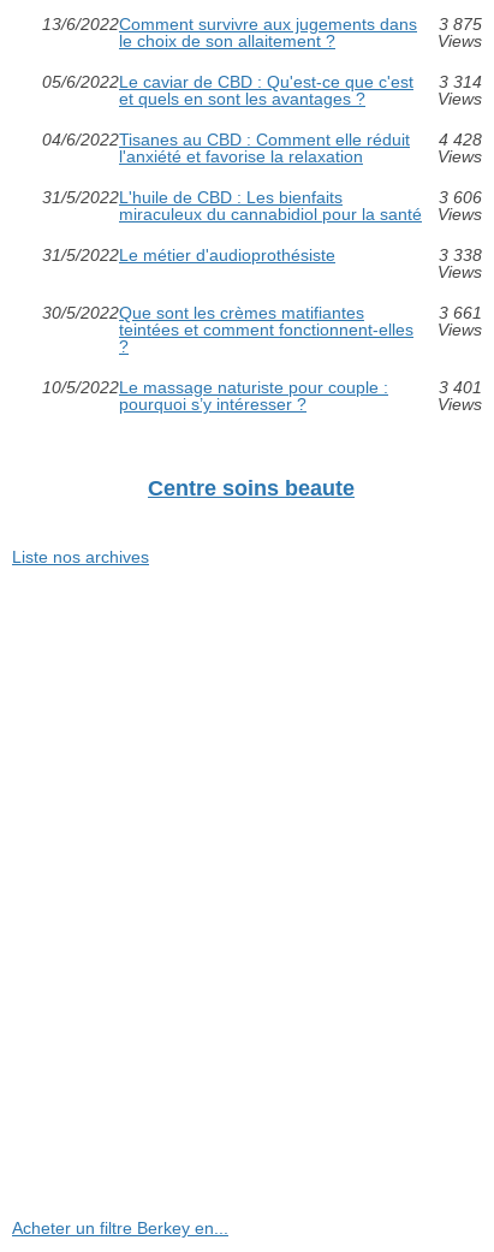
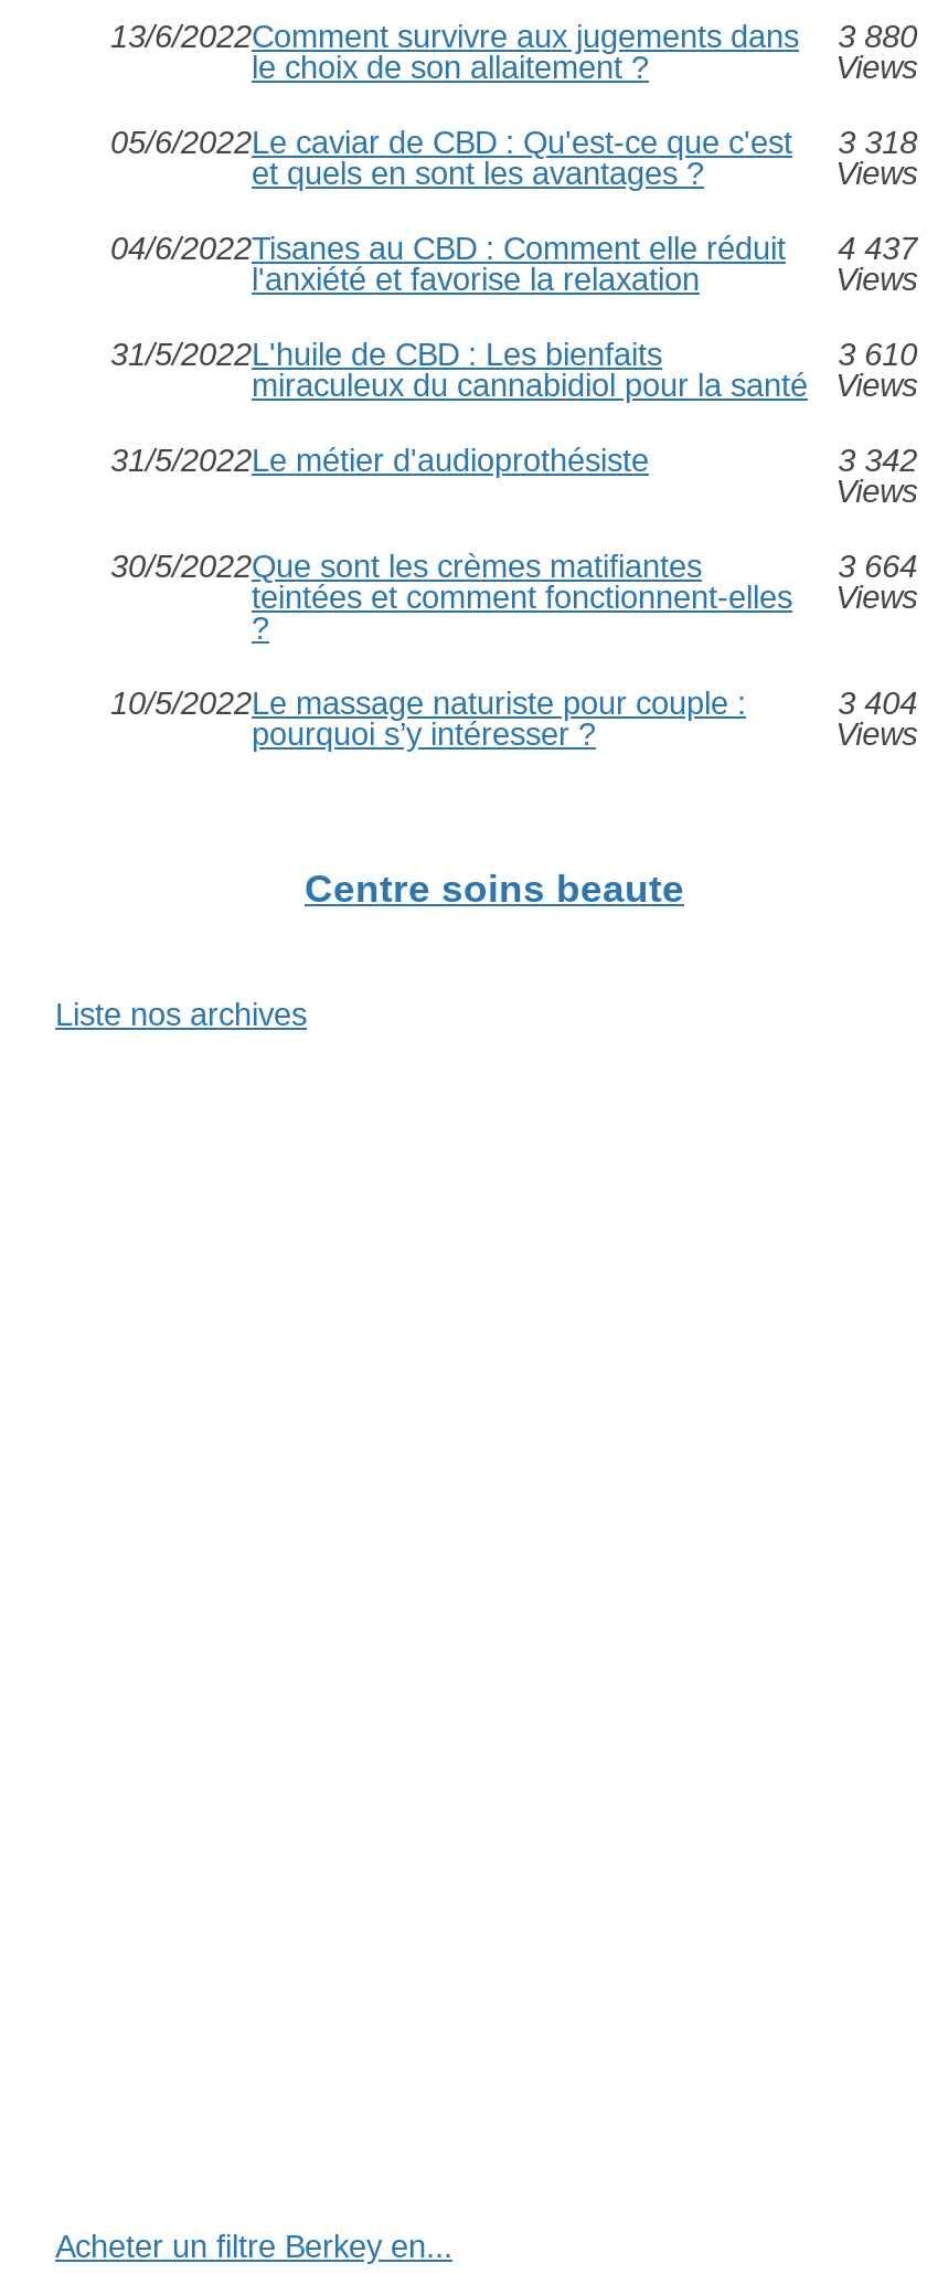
[42,14,481,34] 13/6/2022Comment survivre aux jugements dans 3 875 -> [110,19,917,54] 13/6/2022Comment survivre aux jugements dans 3 880
[42,72,481,91] 05/6/2022Le caviar de CBD : Qu'est-ce que c'est 3 314 -> [110,125,917,160] 05/6/2022Le caviar de CBD : Qu'est-ce que c'est 3 318
[42,130,481,149] 04/6/2022Tisanes au CBD : Comment elle réduit 4 428 -> [110,231,917,266] 04/6/2022Tisanes au CBD : Comment elle réduit 4 437
[438,188,481,207] 3 606 -> [838,337,917,372] 3 610
[438,245,481,265] 3 338 -> [838,443,917,478] 3 342
[438,303,481,322] 3 661 -> [838,549,917,584] 3 664
[438,378,481,397] 3 401 -> [838,686,917,721] 3 404

